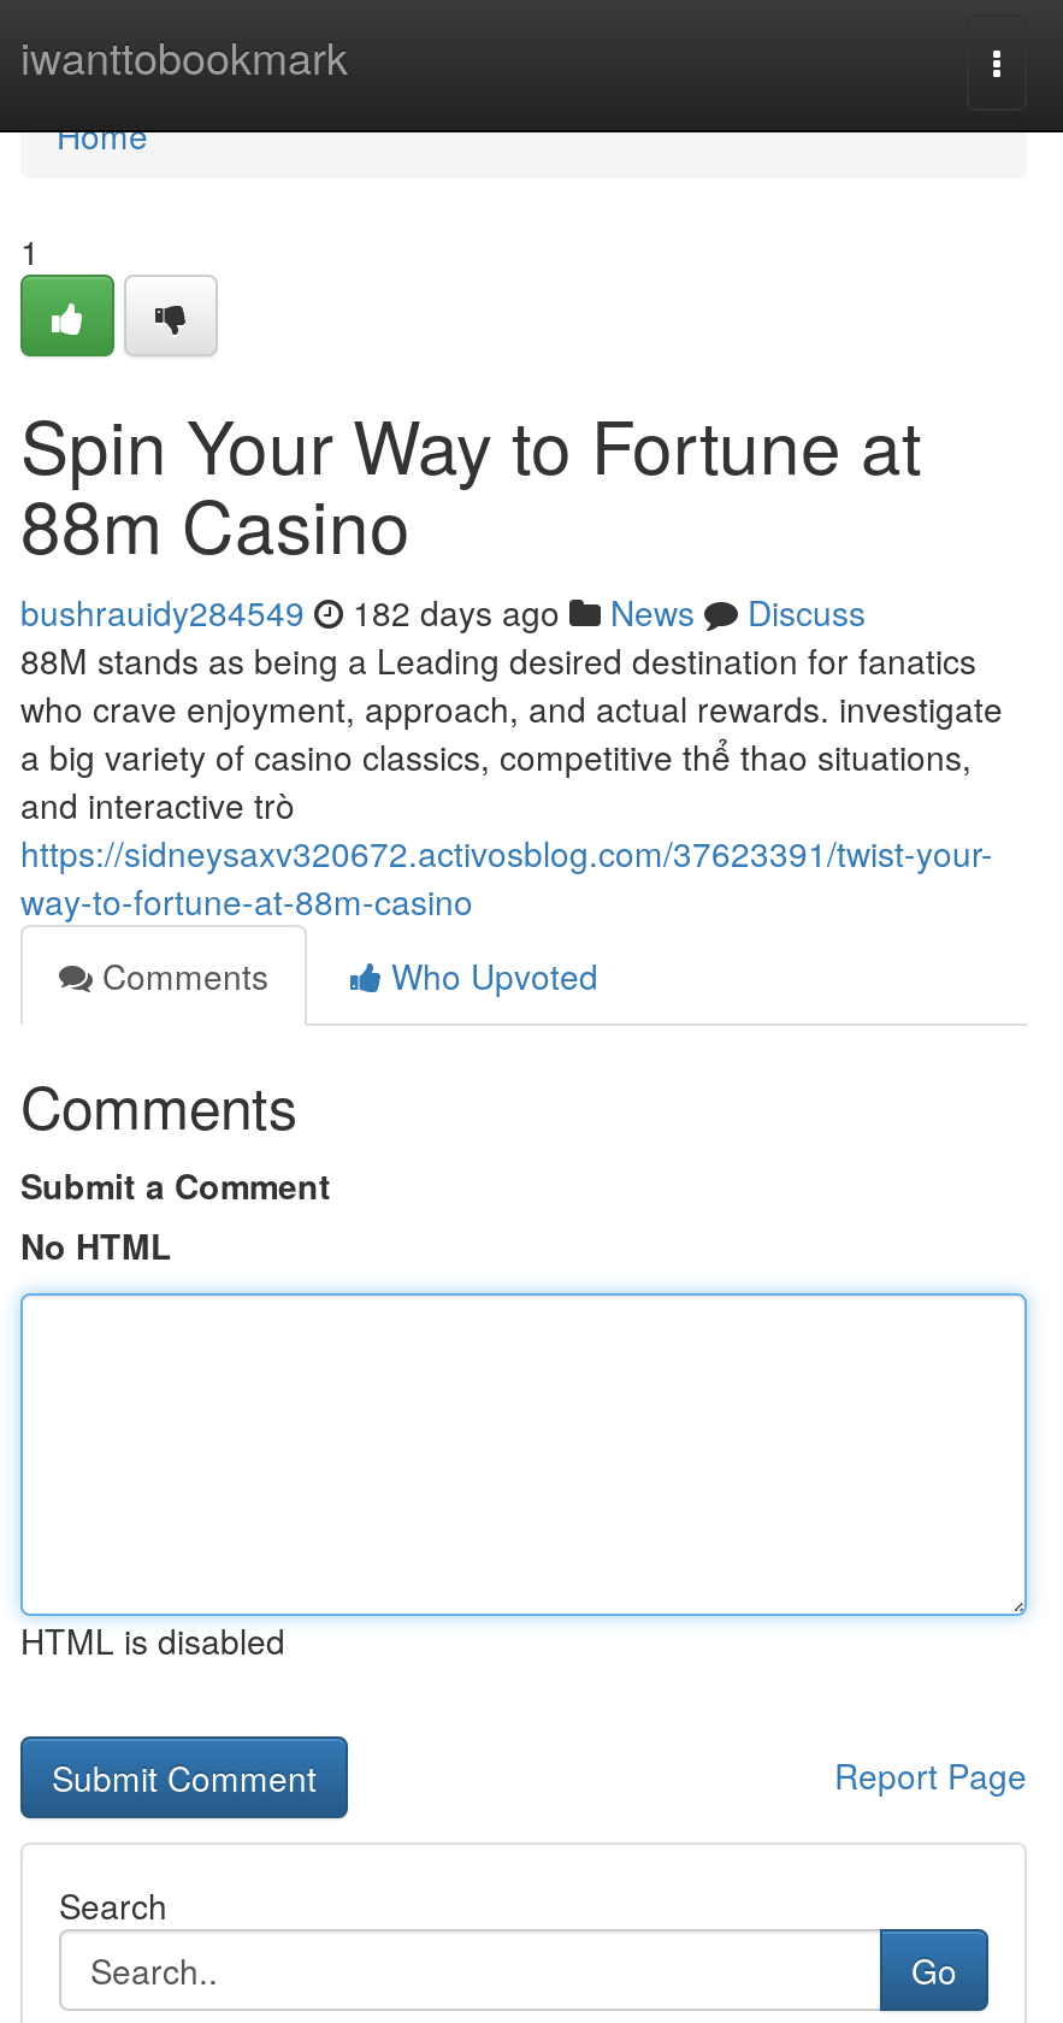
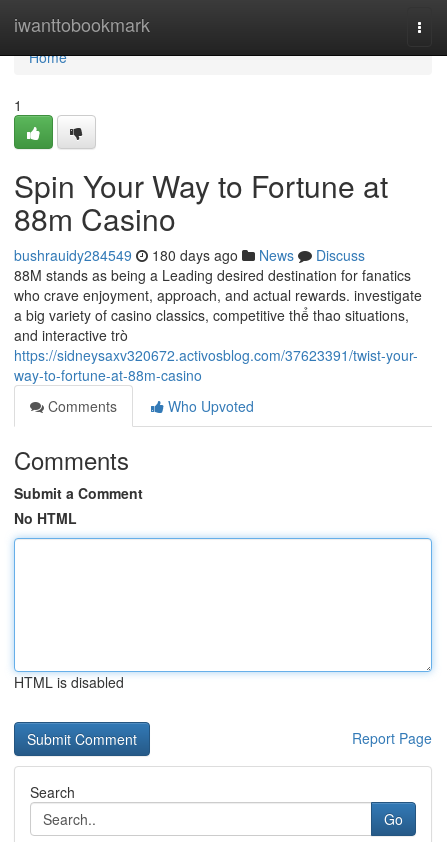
[20,588,866,636] bushrauidy284549 182 days ago News Discuss -> [14,245,365,265] bushrauidy284549 180 days ago News Discuss

